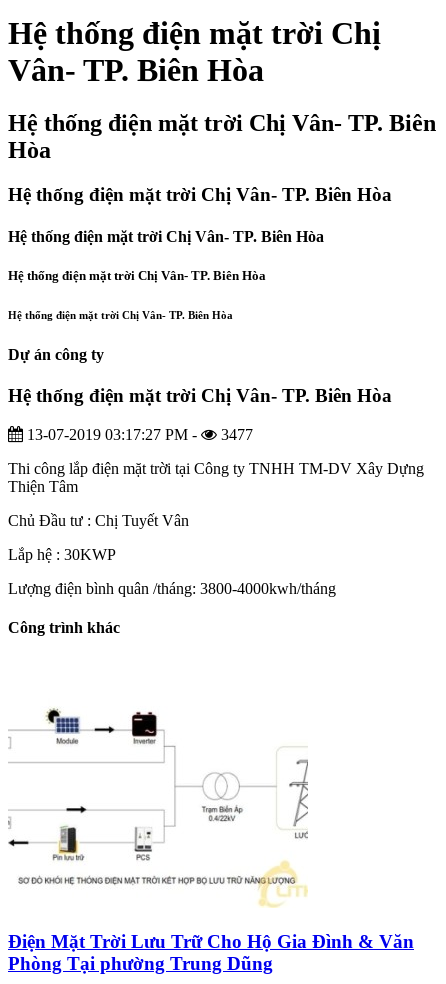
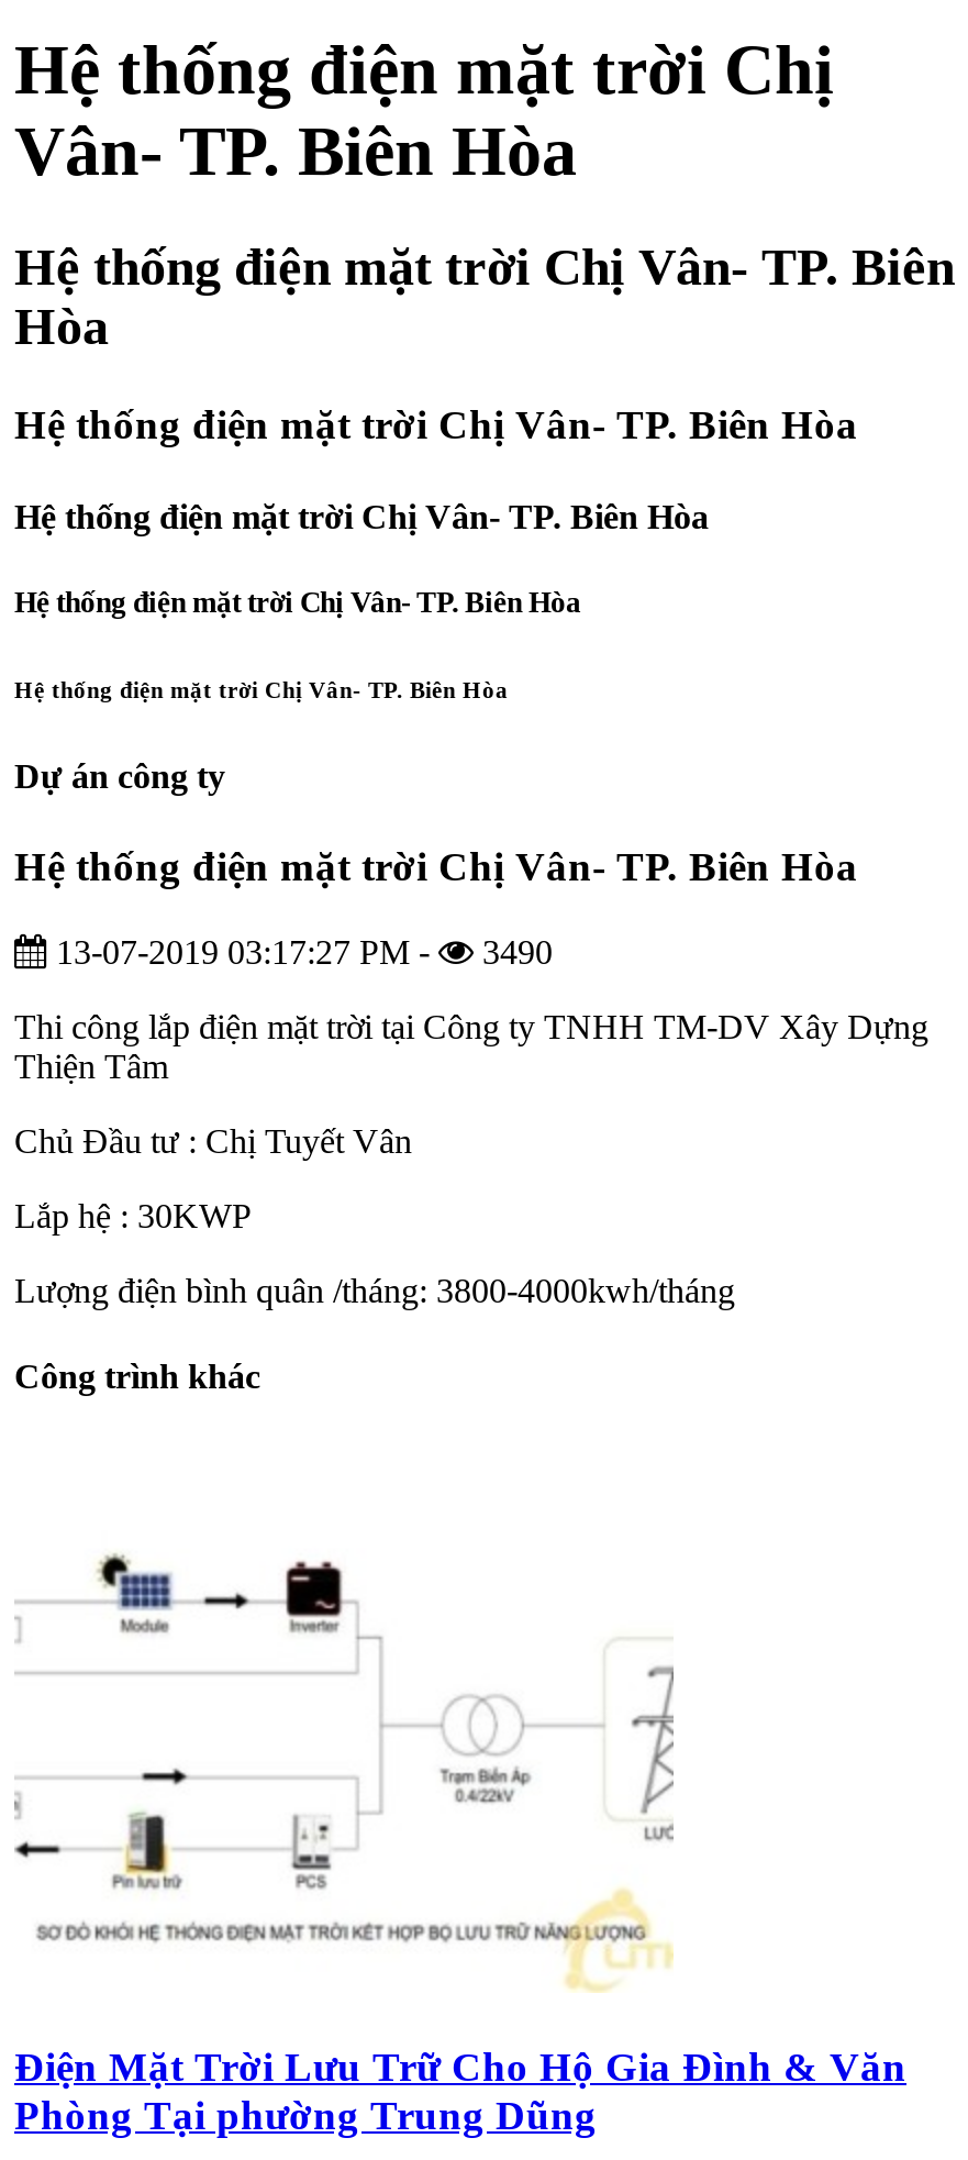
[23,426,253,443] 13-07-2019 03:17:27 PM - 3477 -> [47,933,553,970] 13-07-2019 03:17:27 PM - 3490

